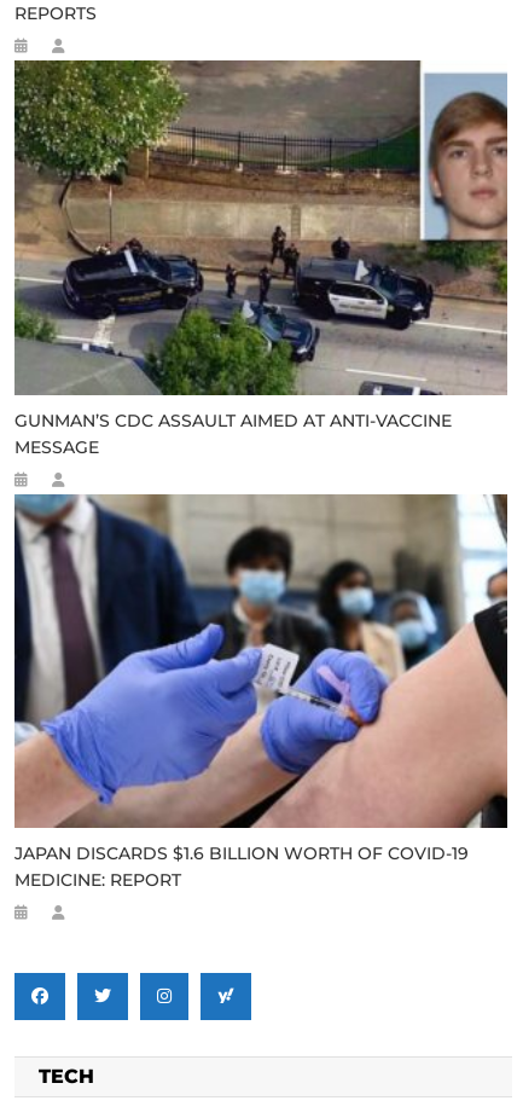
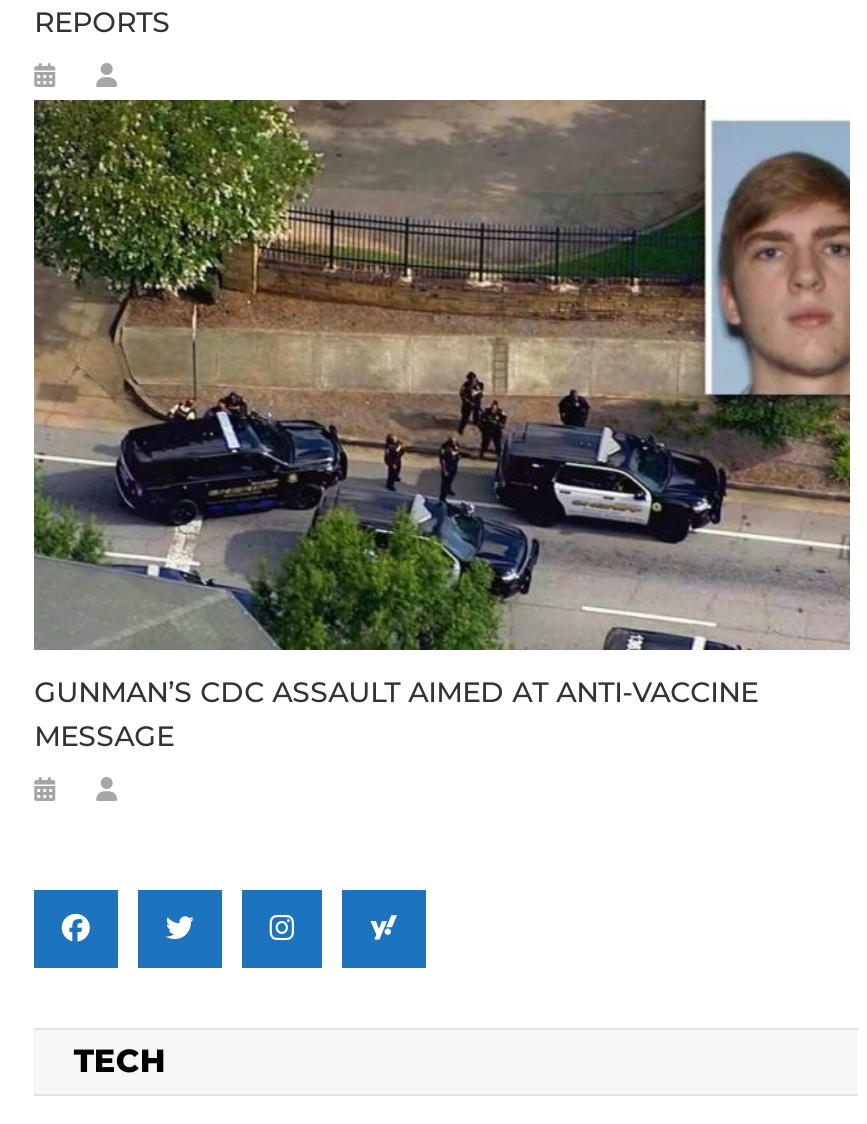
[13,493,509,891] [image] | JAPAN DISCARDS $1.6 BILLION WORTH OF COVID-19 | MEDICINE: REPORT -> none

